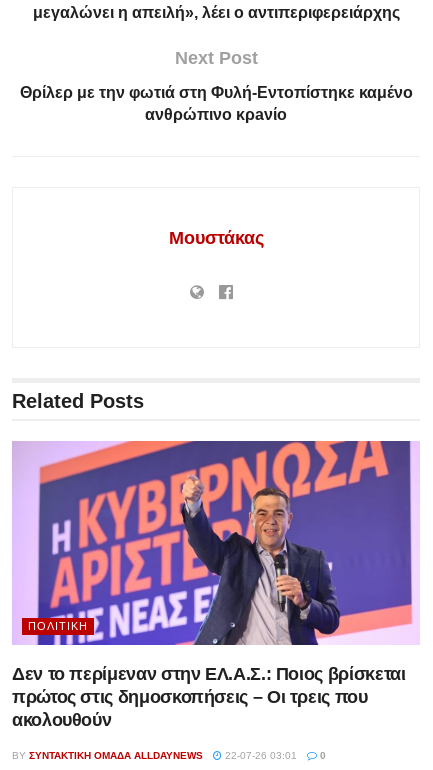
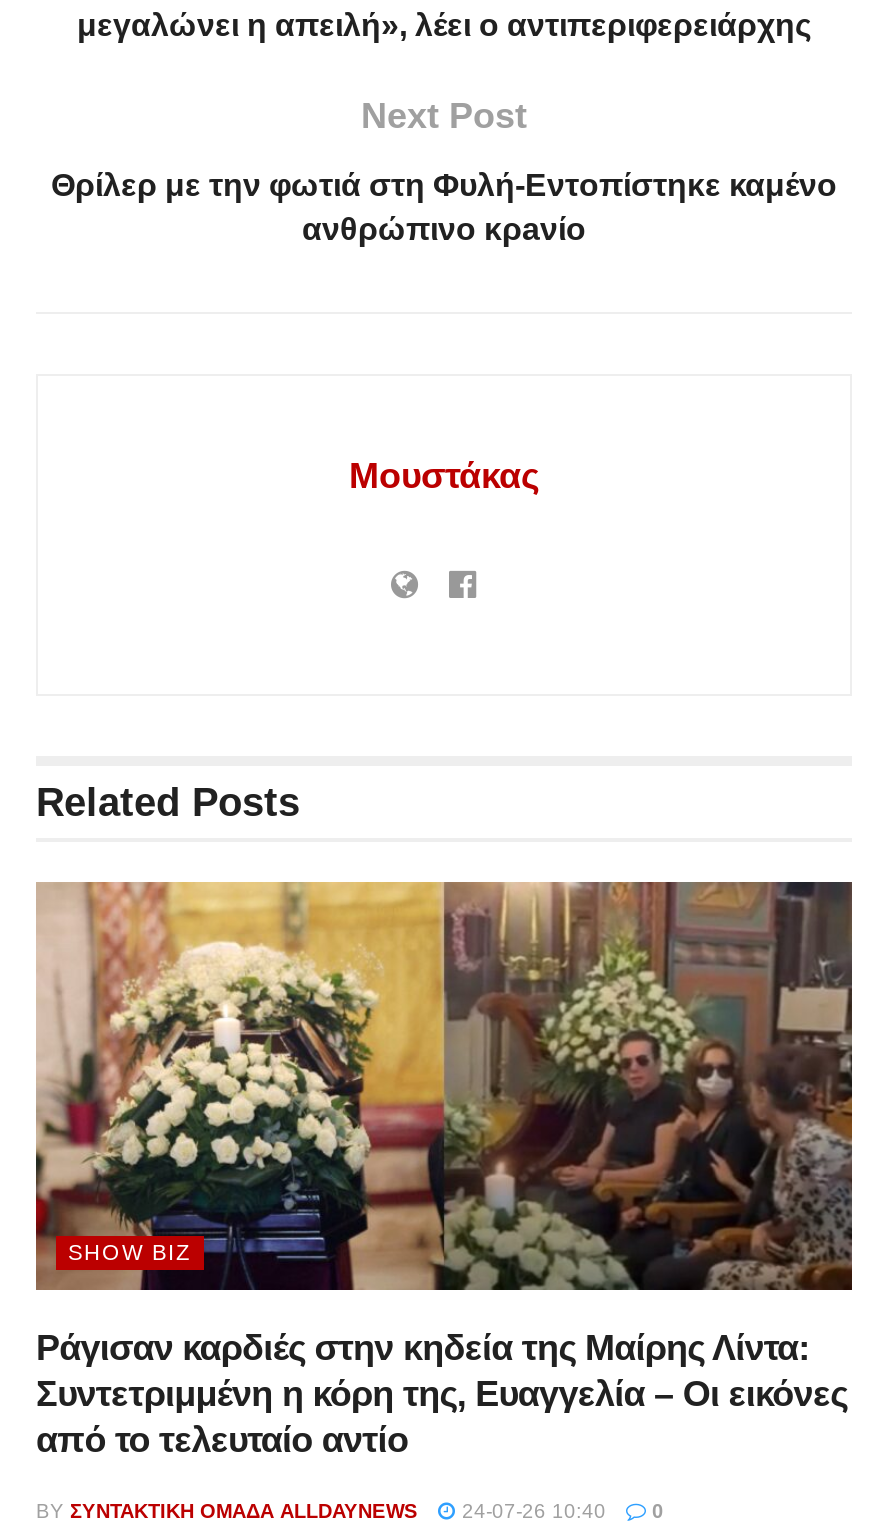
[12,440,420,646] [image] | ΠΟΛΙΤΙΚΉ -> [34,880,854,1292] [image] | SHOW BIZ
[12,664,405,730] Δεν το περίμεναν στην ΕΛ.Α.Σ.: Ποιος βρίσκεται | πρώτος στις δημοσκοπήσεις – Οι τρεις που | ακολουθούν -> [36,1328,847,1460] Ράγισαν καρδιές στην κηδεία της Μαίρης Λίντα: | Συντετριμμένη η κόρη της, Ευαγγελία – Οι εικόνες | από το τελευταίο αντίο
[12,750,326,761] BY ΣΥΝΤΑΚΤΙΚΉ ΟΜΆΔΑ ALLDAYNEWS 22-07-26 03:01 0 -> [36,1500,664,1522] BY ΣΥΝΤΑΚΤΙΚΉ ΟΜΆΔΑ ALLDAYNEWS 24-07-26 10:40 0

